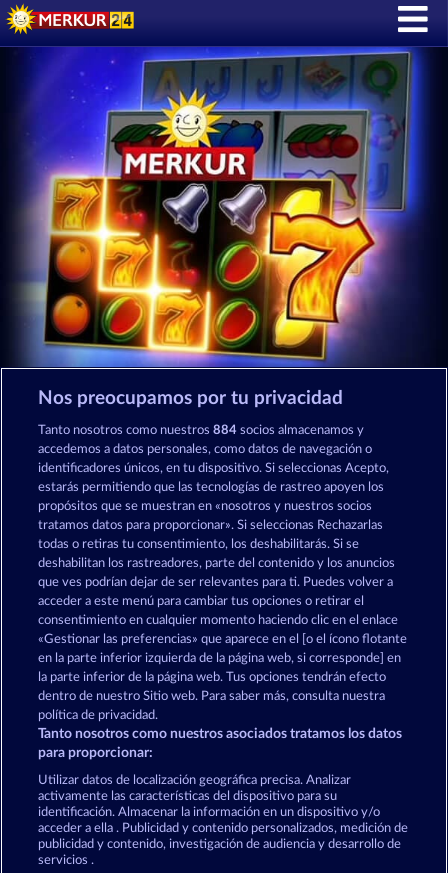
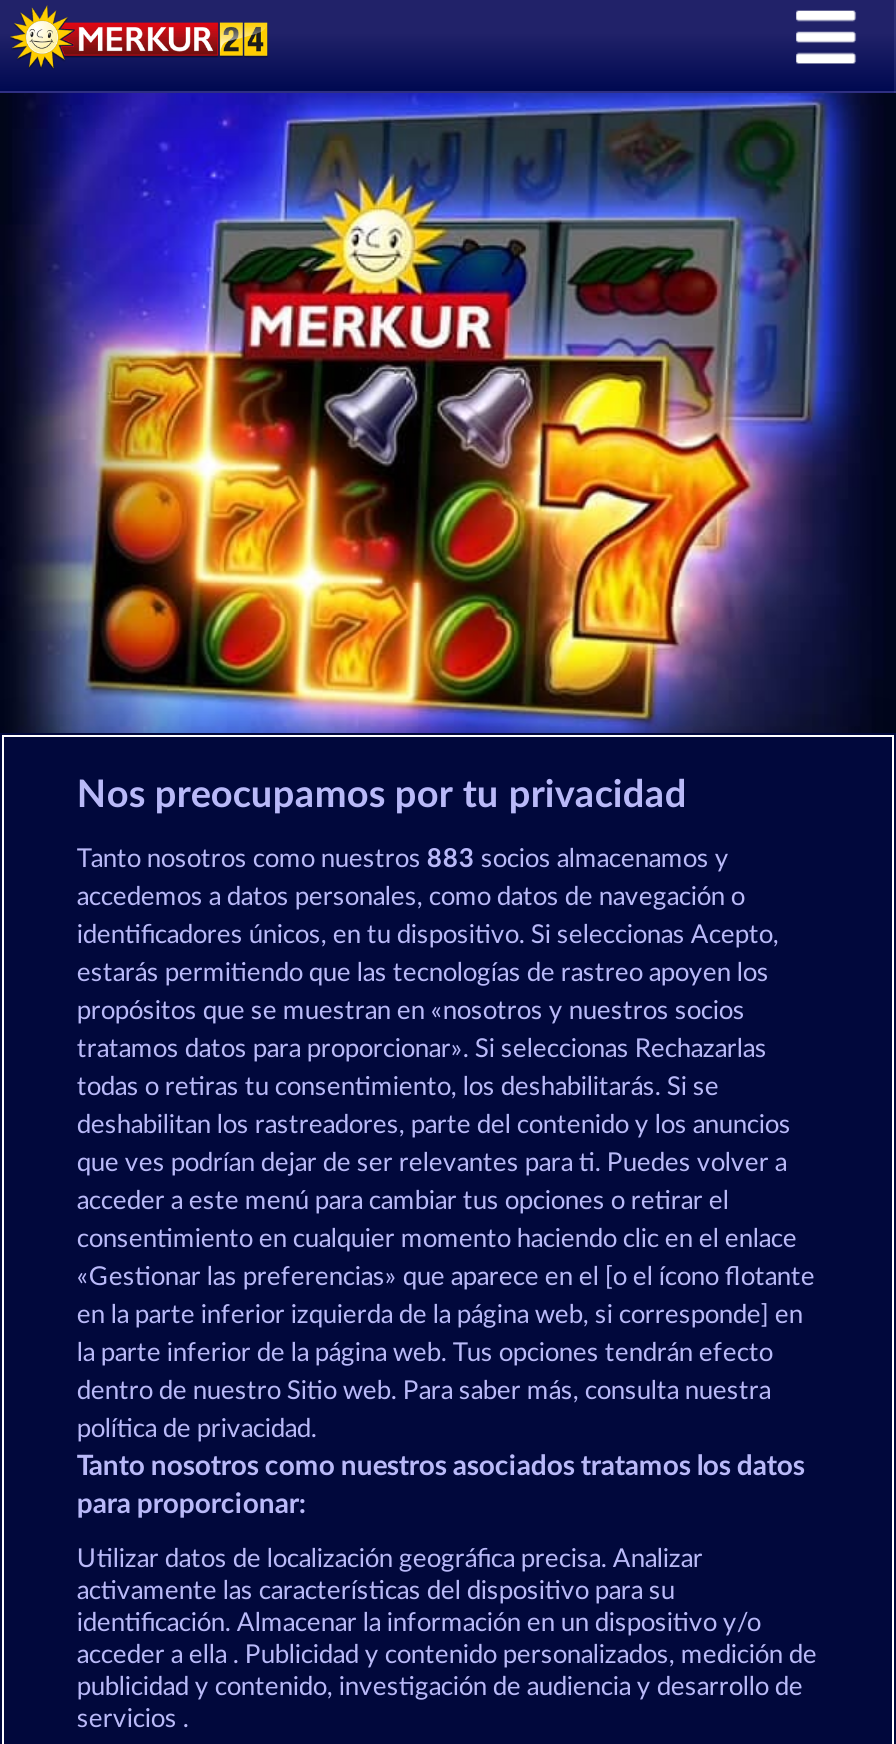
[38,424,364,437] Tanto nosotros como nuestros 884 socios almacenamos y -> [77,847,729,873] Tanto nosotros como nuestros 883 socios almacenamos y

